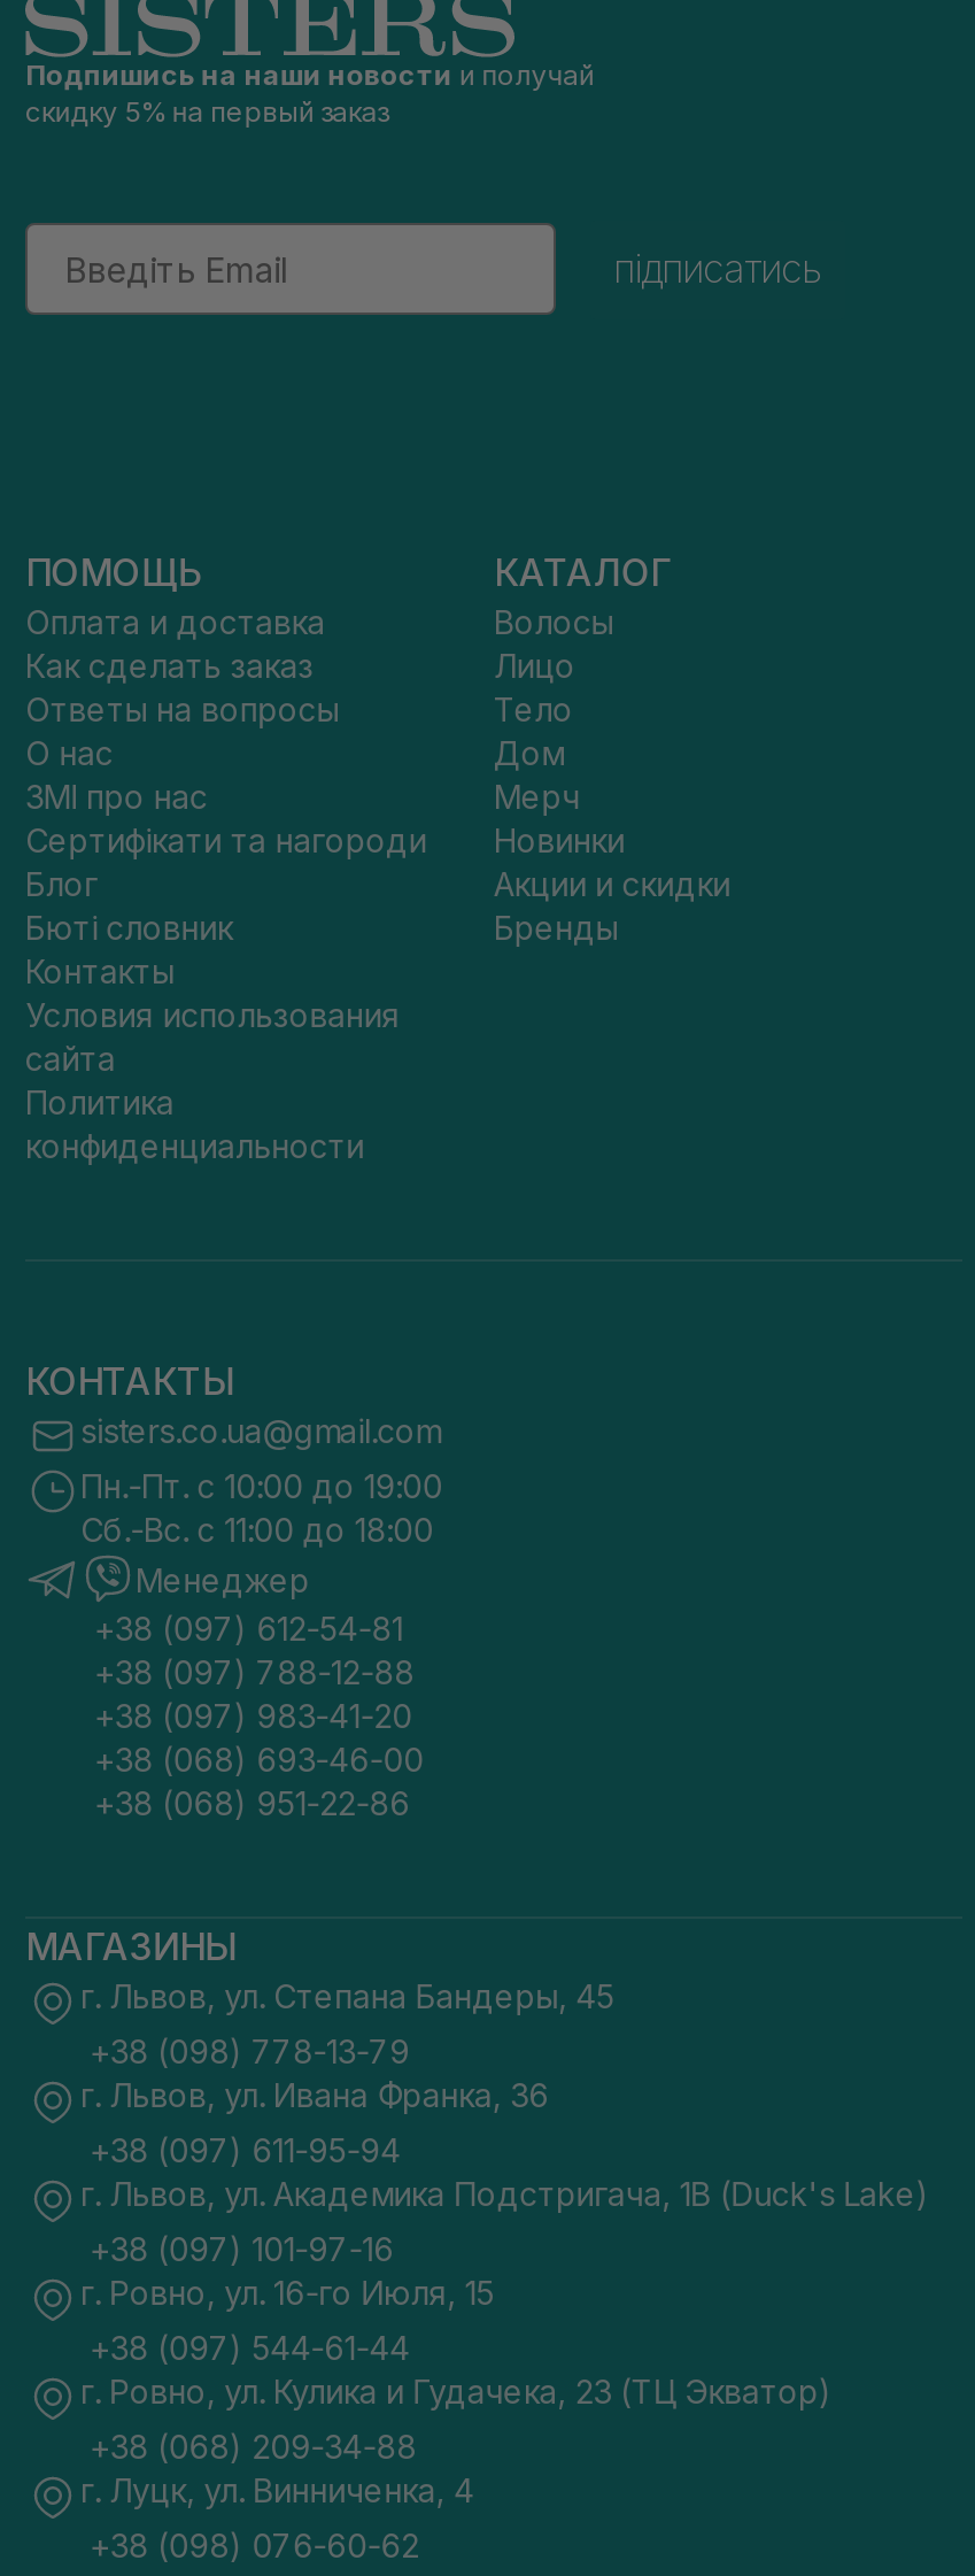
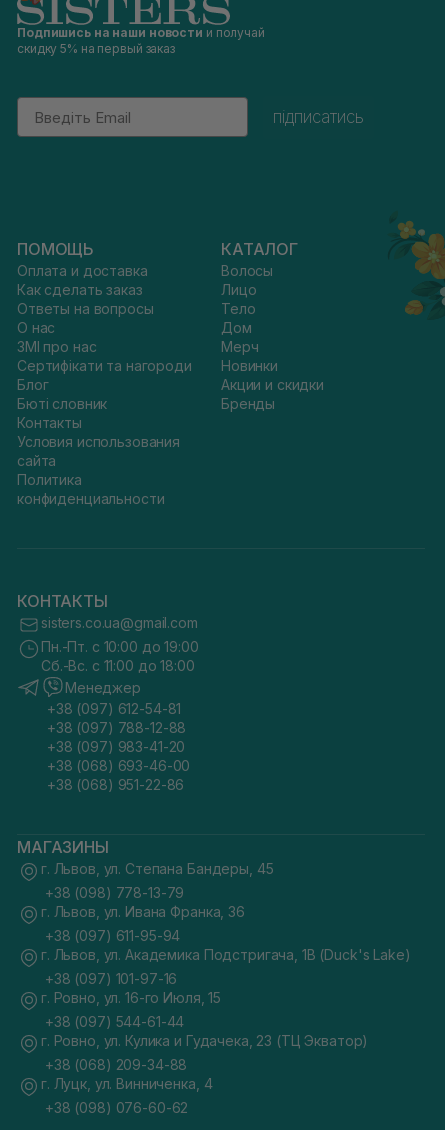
none -> [390,217,442,319] [image]

